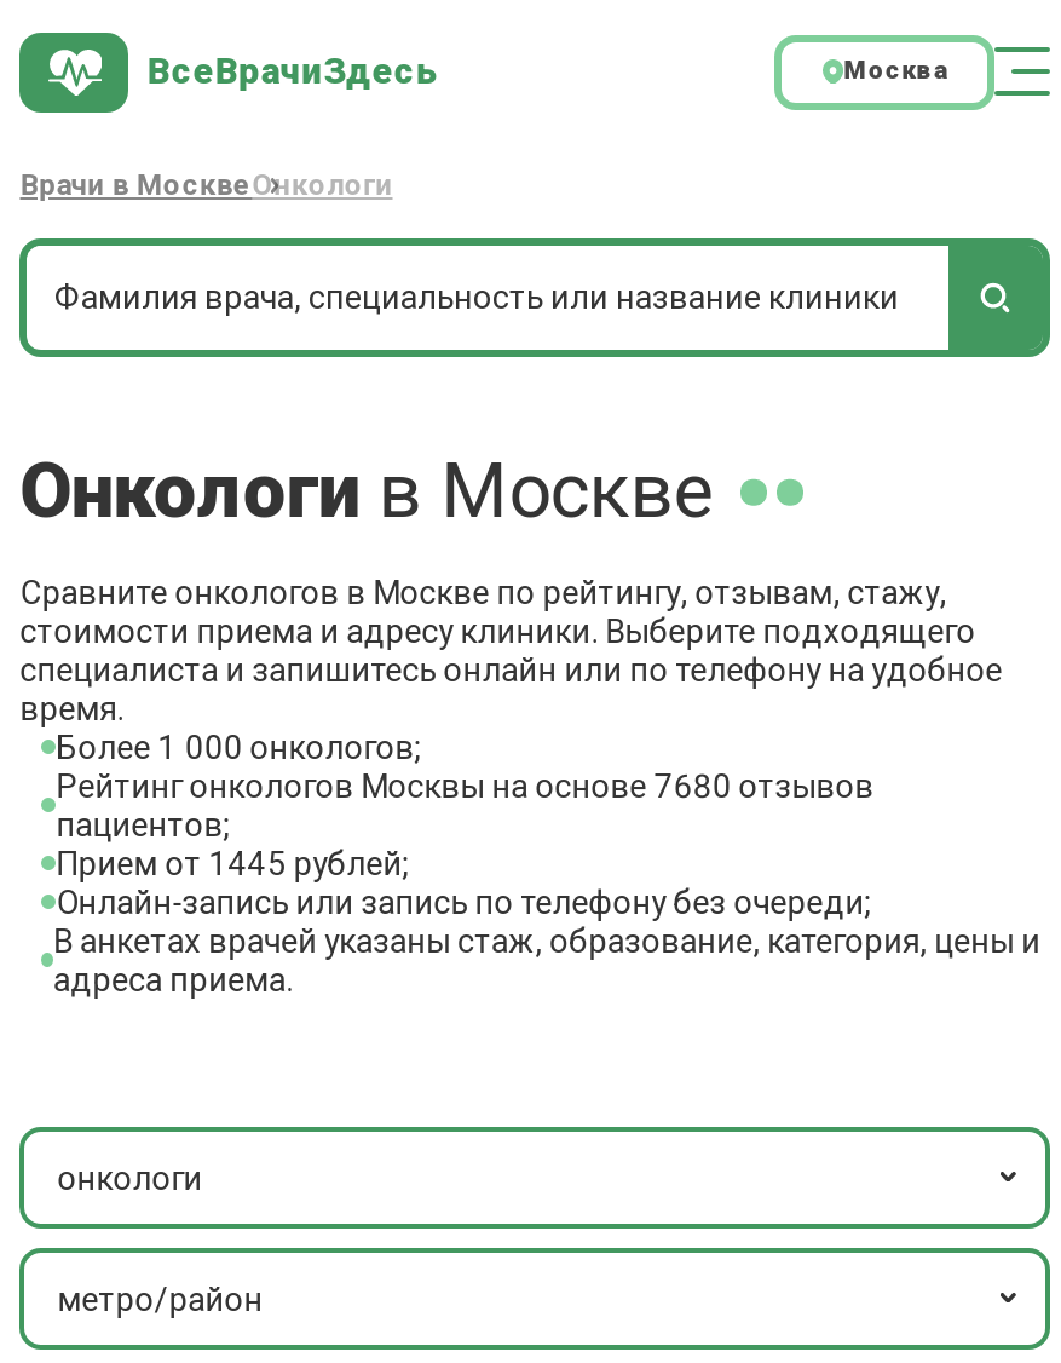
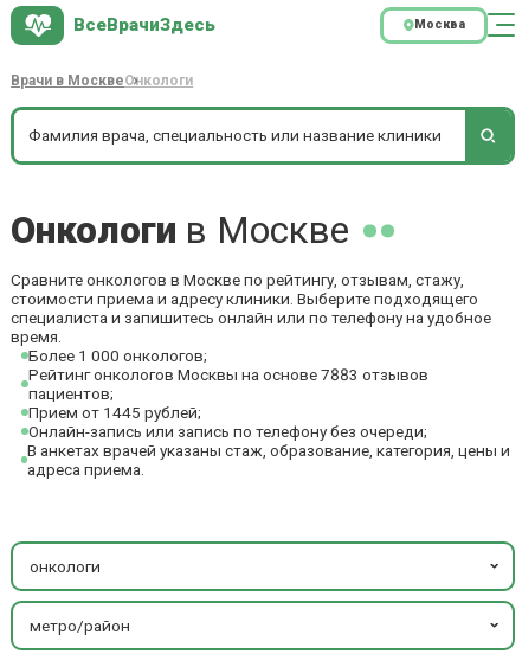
[56,766,874,805] Рейтинг онкологов Москвы на основе 7680 отзывов -> [29,365,429,384] Рейтинг онкологов Москвы на основе 7883 отзывов

